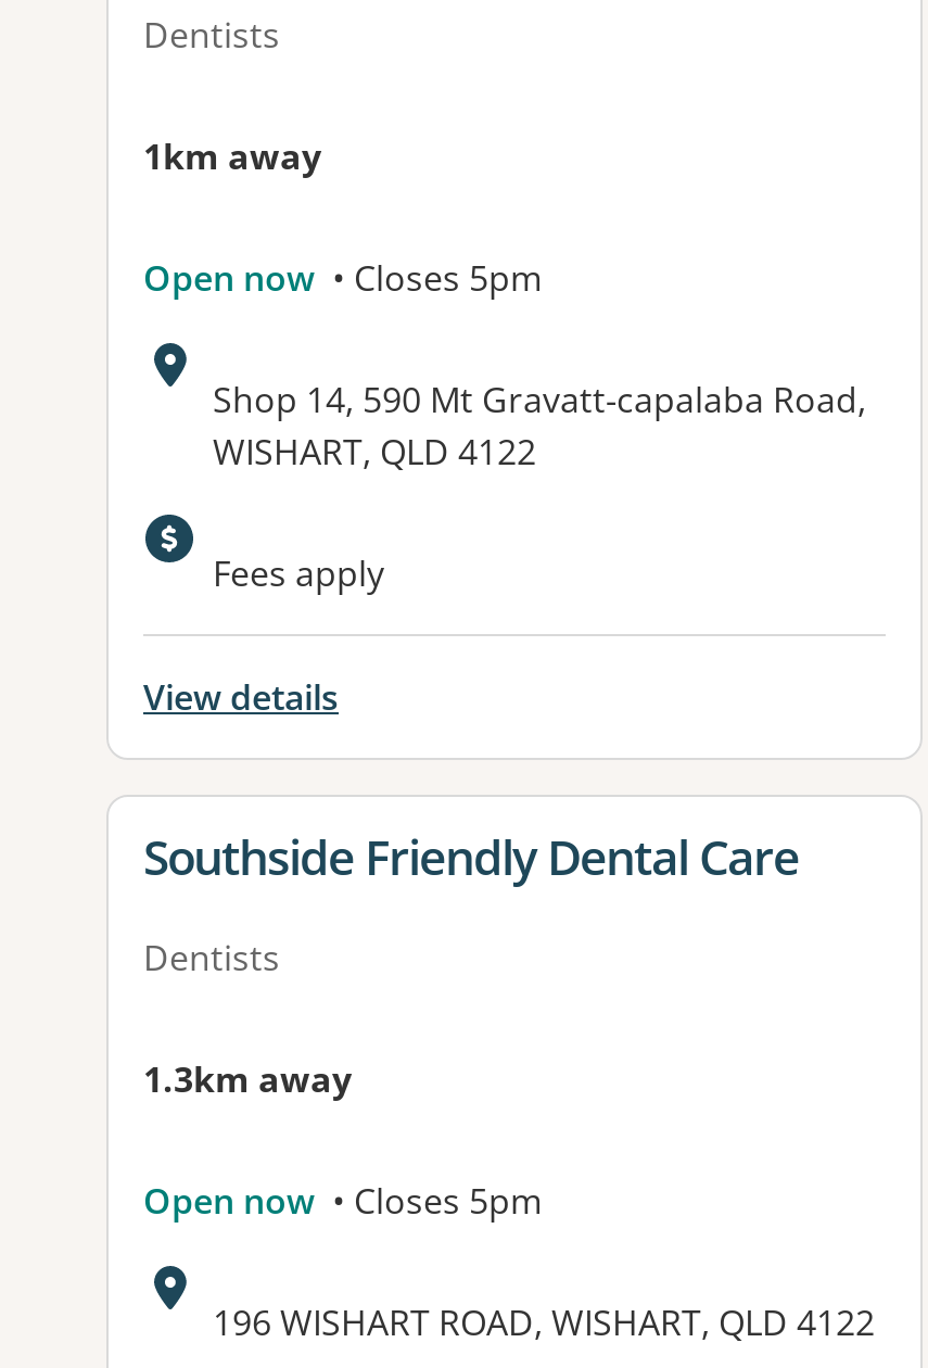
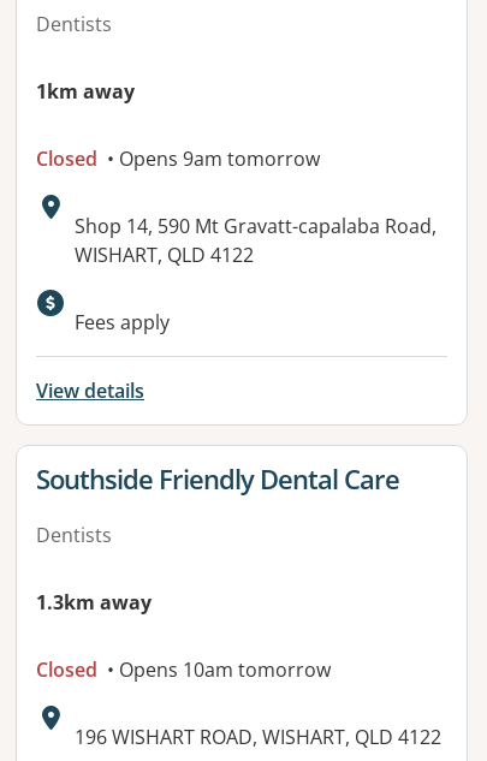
[143,255,543,303] Open now • Closes 5pm -> [36,146,320,172] Closed • Opens 9am tomorrow
[143,1178,543,1226] Open now • Closes 5pm -> [36,657,331,683] Closed • Opens 10am tomorrow

